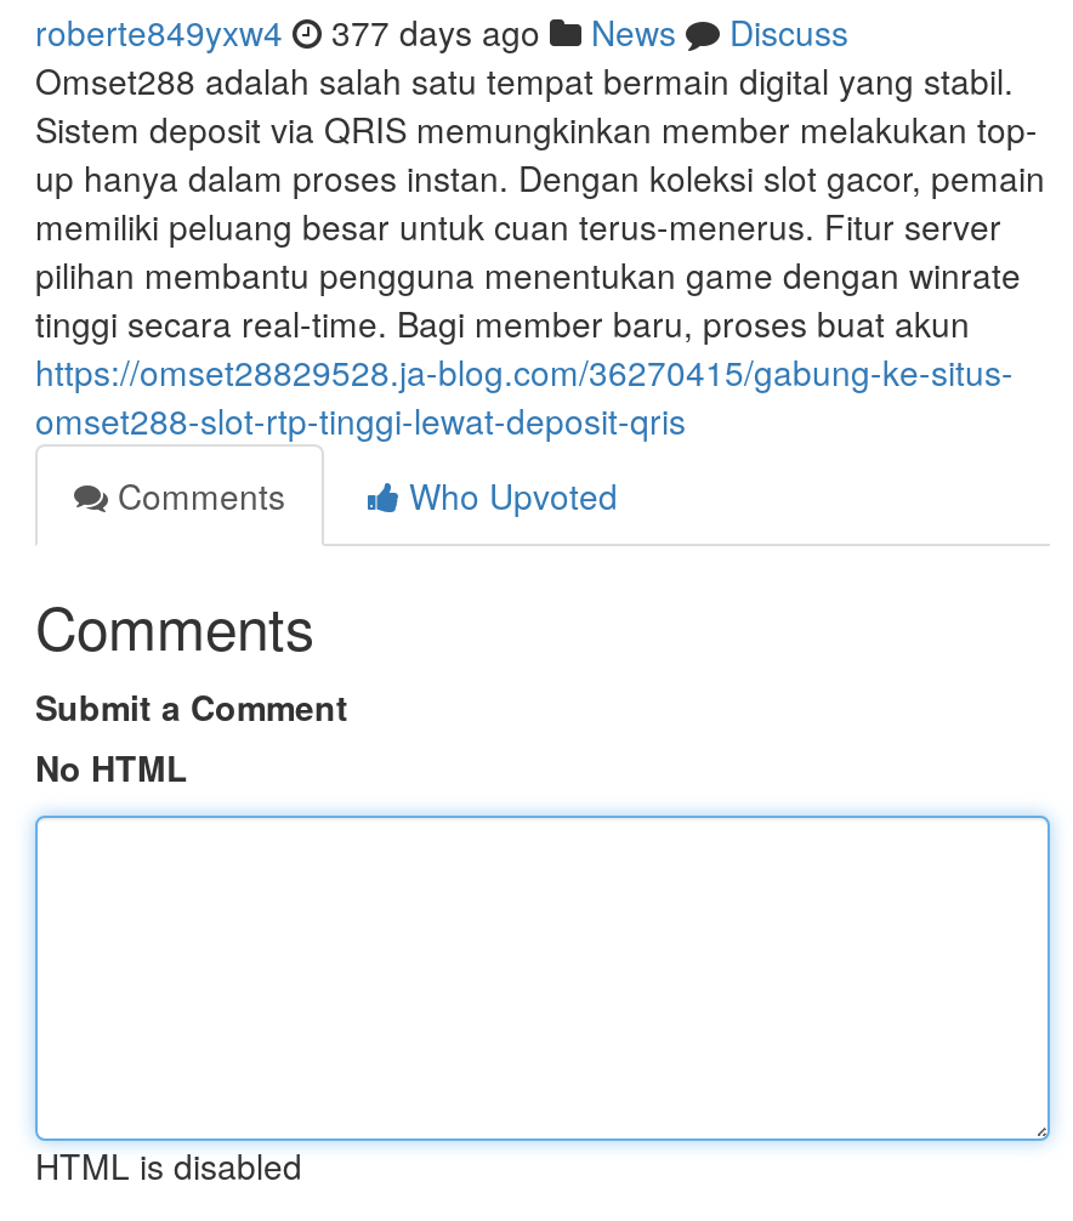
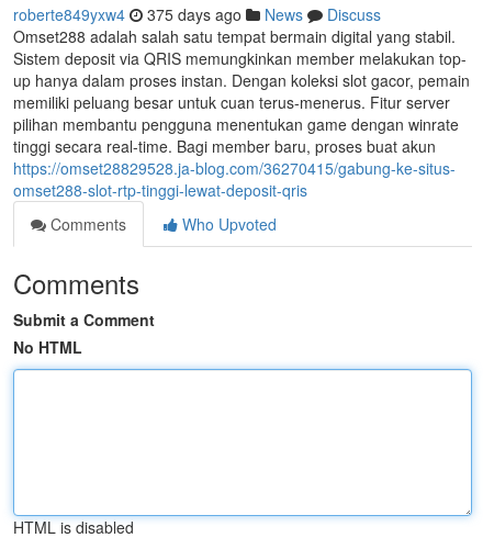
[35,7,848,56] roberte849yxw4 377 days ago News Discuss -> [13,3,381,25] roberte849yxw4 375 days ago News Discuss

